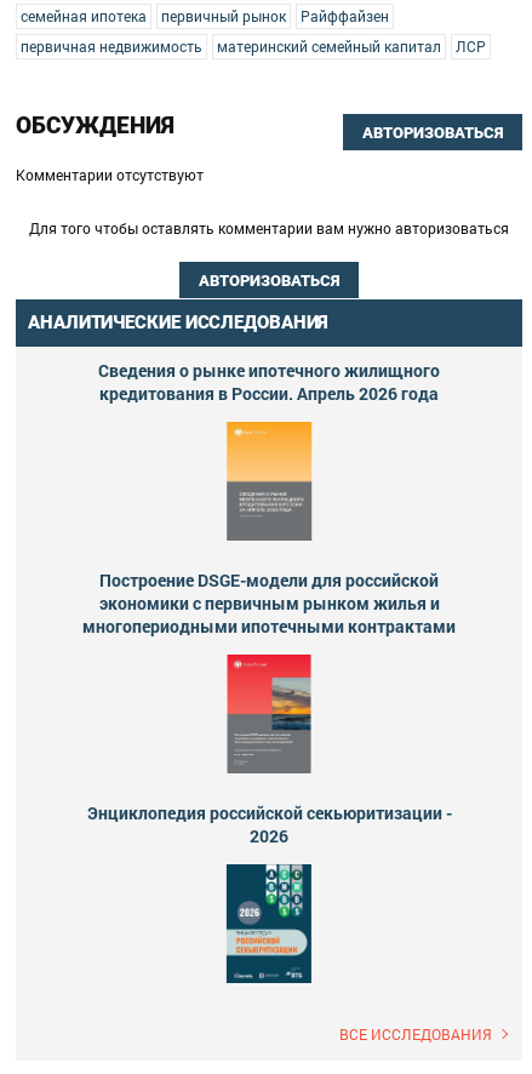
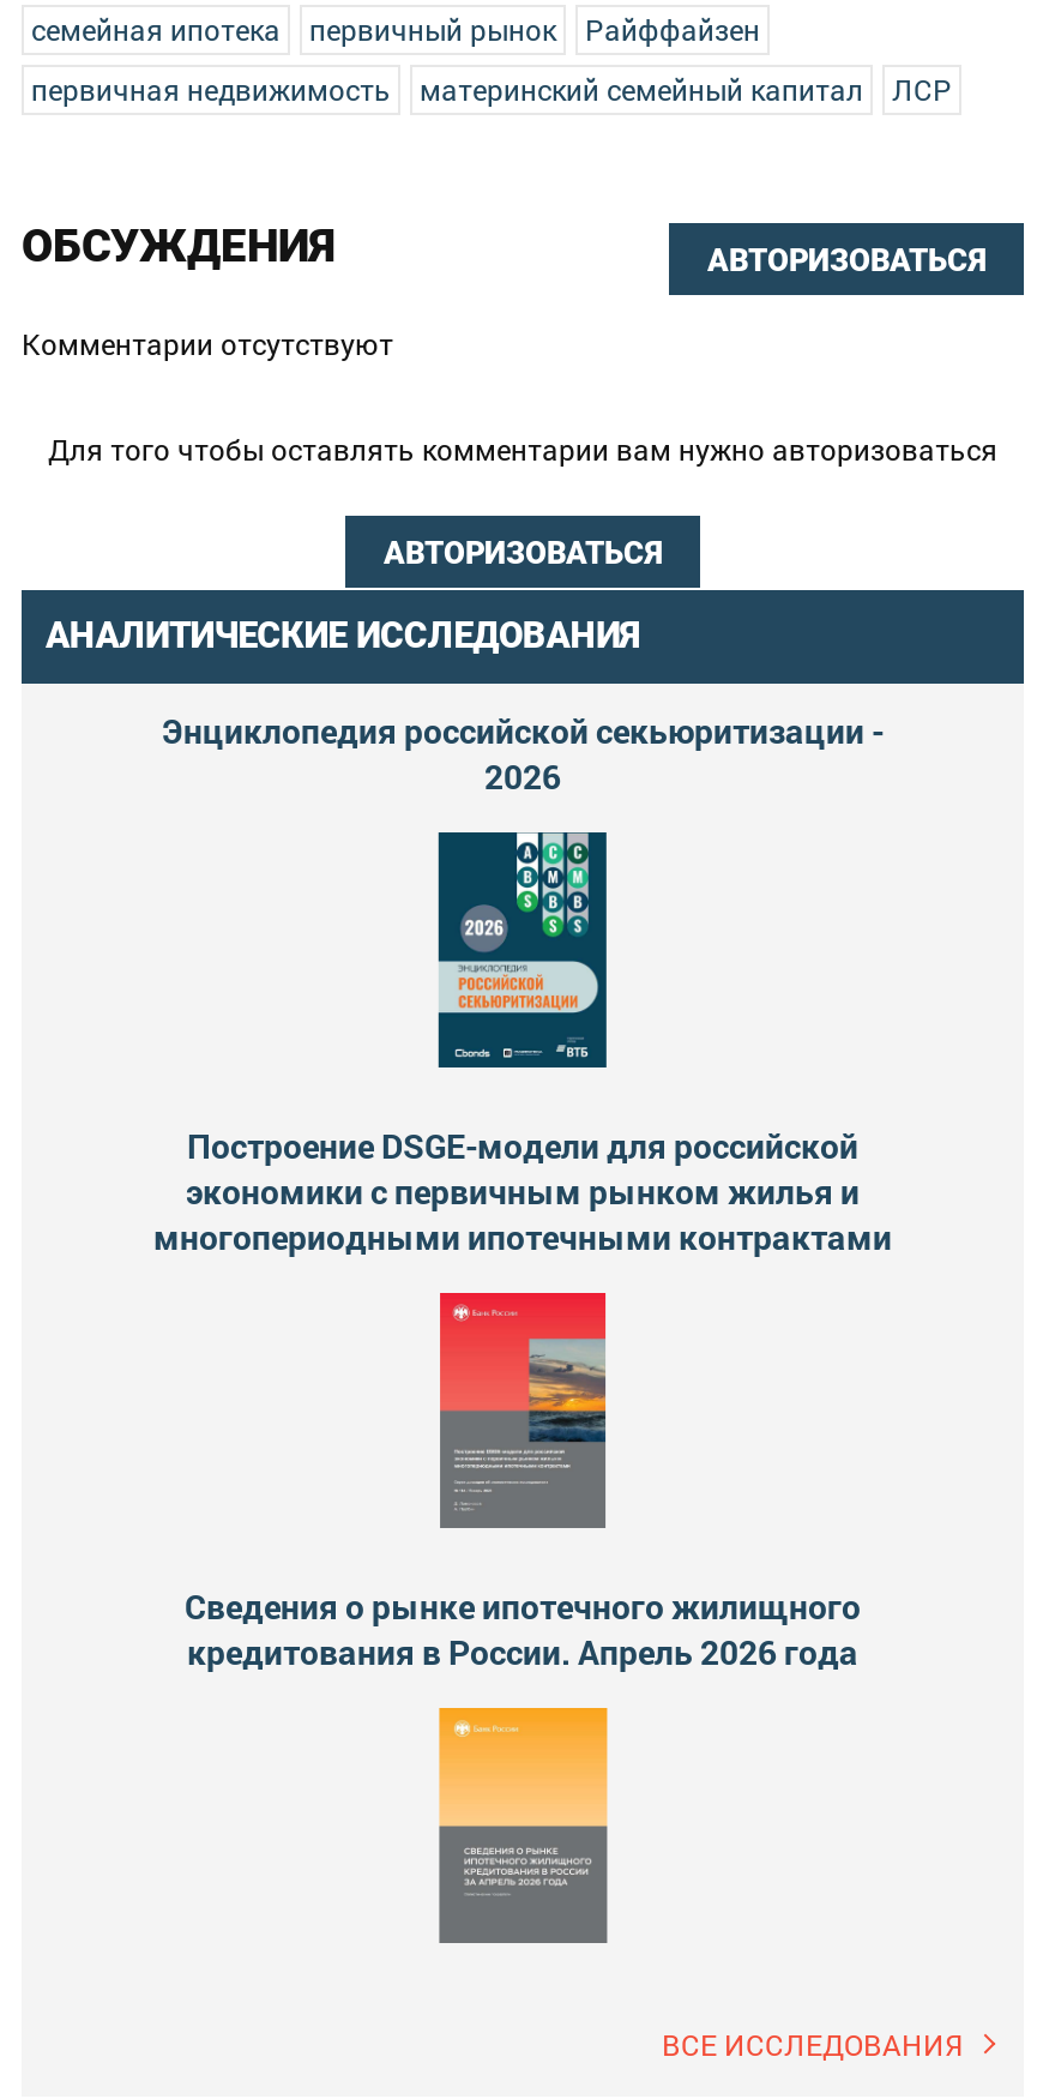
moved [98,359,440,405] -> [185,1584,861,1675]: Сведения о рынке ипотечного жилищного | кредитования в России. Апрель 2026 года
moved [225,421,313,542] -> [436,1706,609,1945]: [image]
moved [87,802,451,848] -> [162,709,884,800]: Энциклопедия российской секьюритизации - | 2026
moved [225,863,313,984] -> [436,830,609,1070]: [image]

